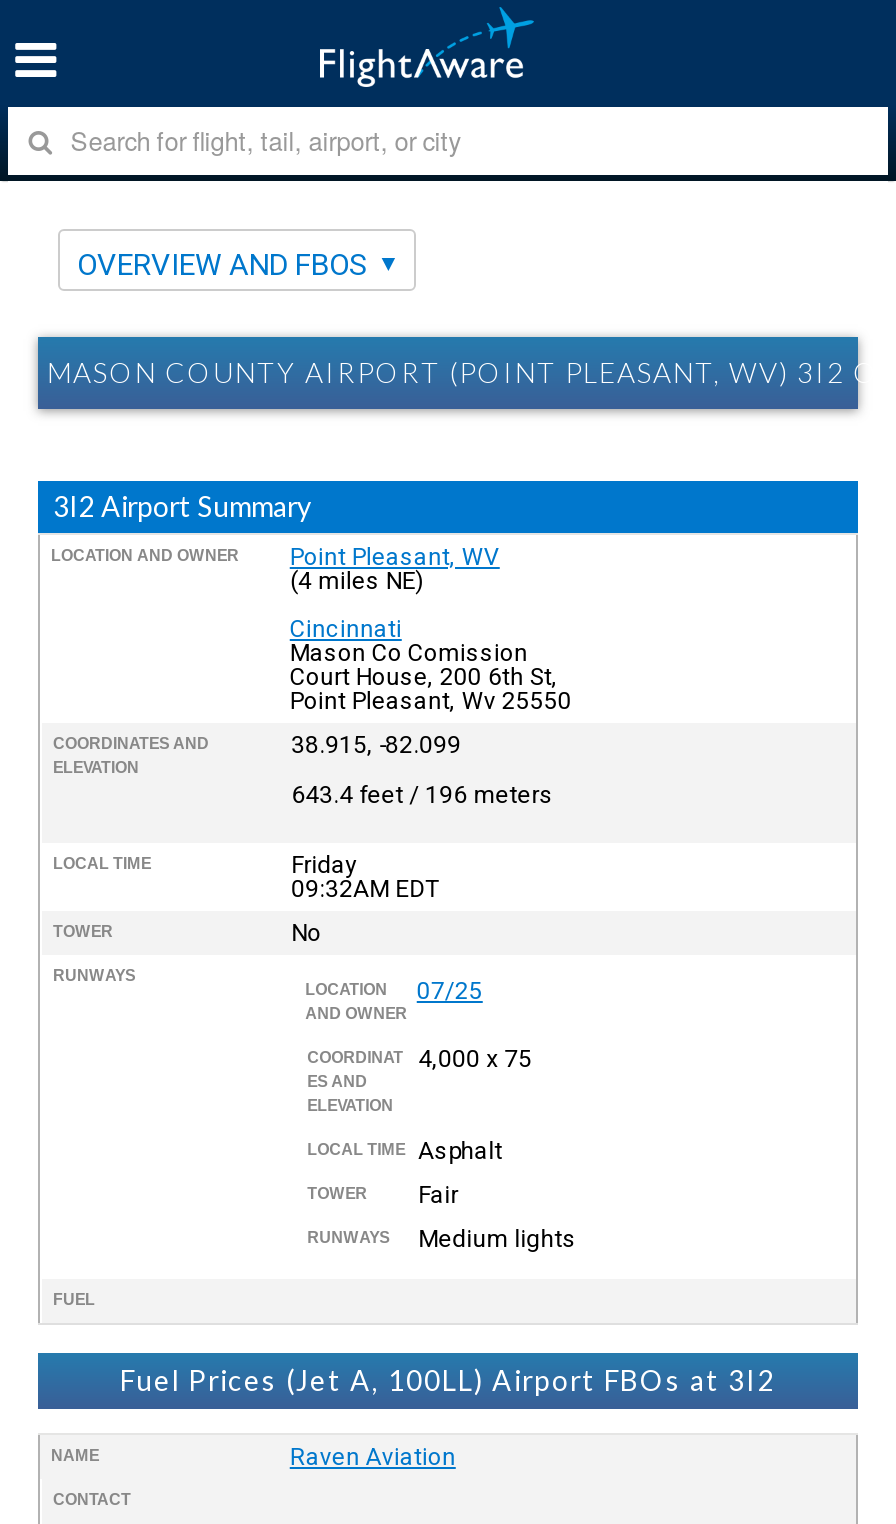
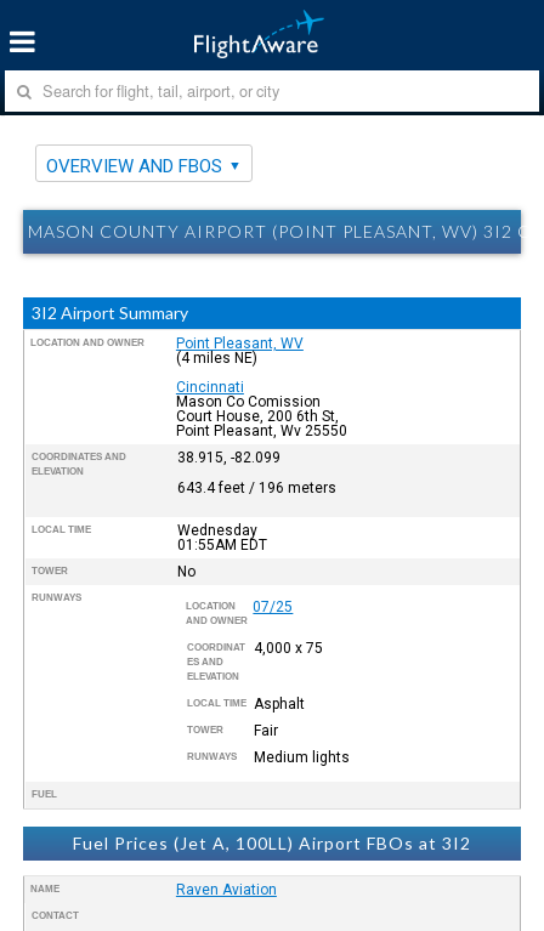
[291,851,439,903] Friday | 09:32AM EDT -> [177,522,267,553] Wednesday | 01:55AM EDT

